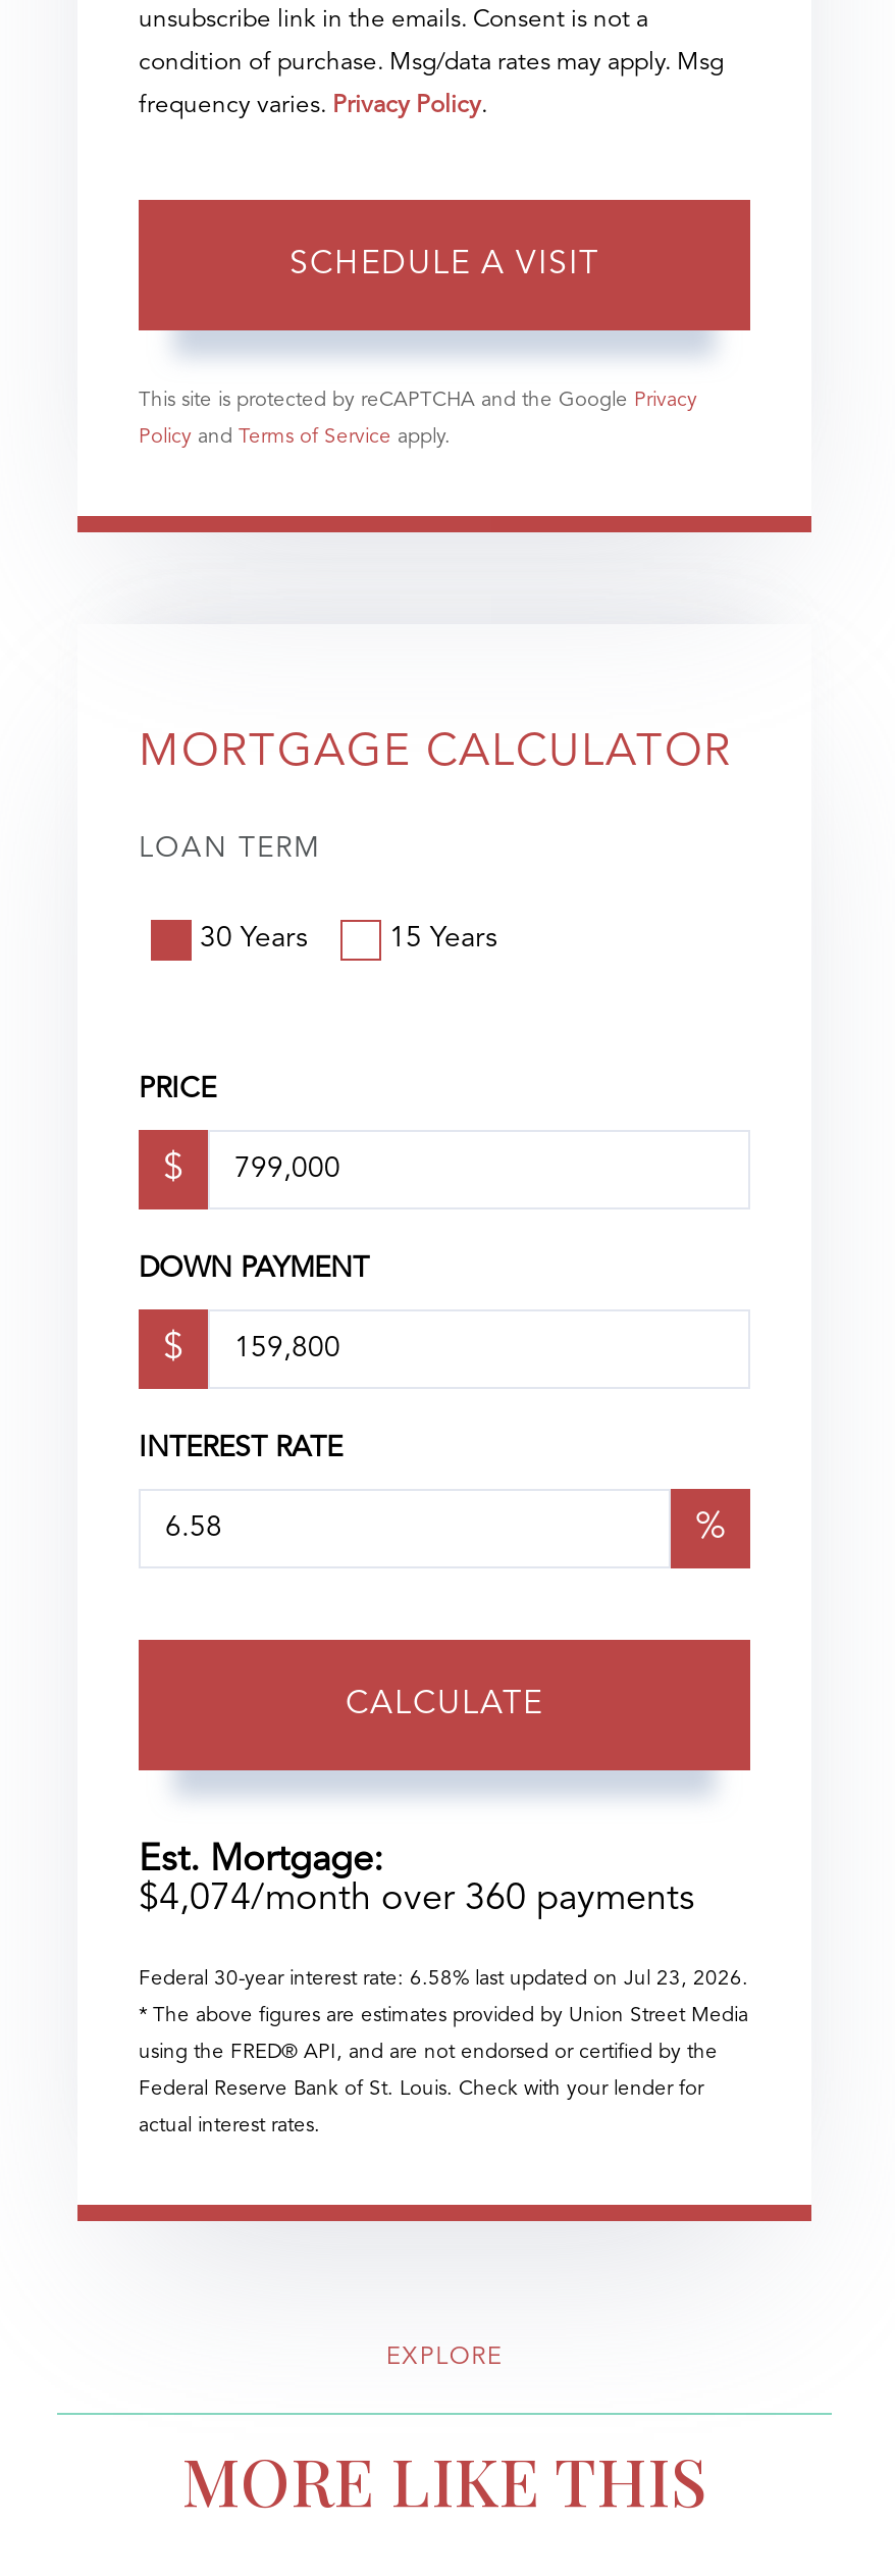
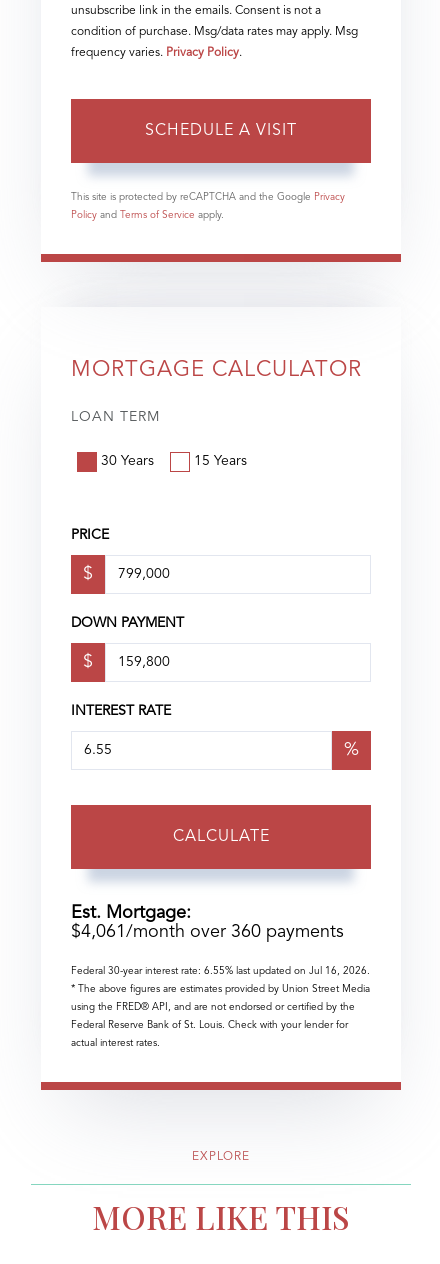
[139,1880,695,1917] $4,074/month over 360 payments -> [71,923,344,941] $4,061/month over 360 payments
[139,1968,748,1988] Federal 30-year interest rate: 6.58% last updated on Jul 23, 2026. -> [71,966,370,976] Federal 30-year interest rate: 6.55% last updated on Jul 16, 2026.

